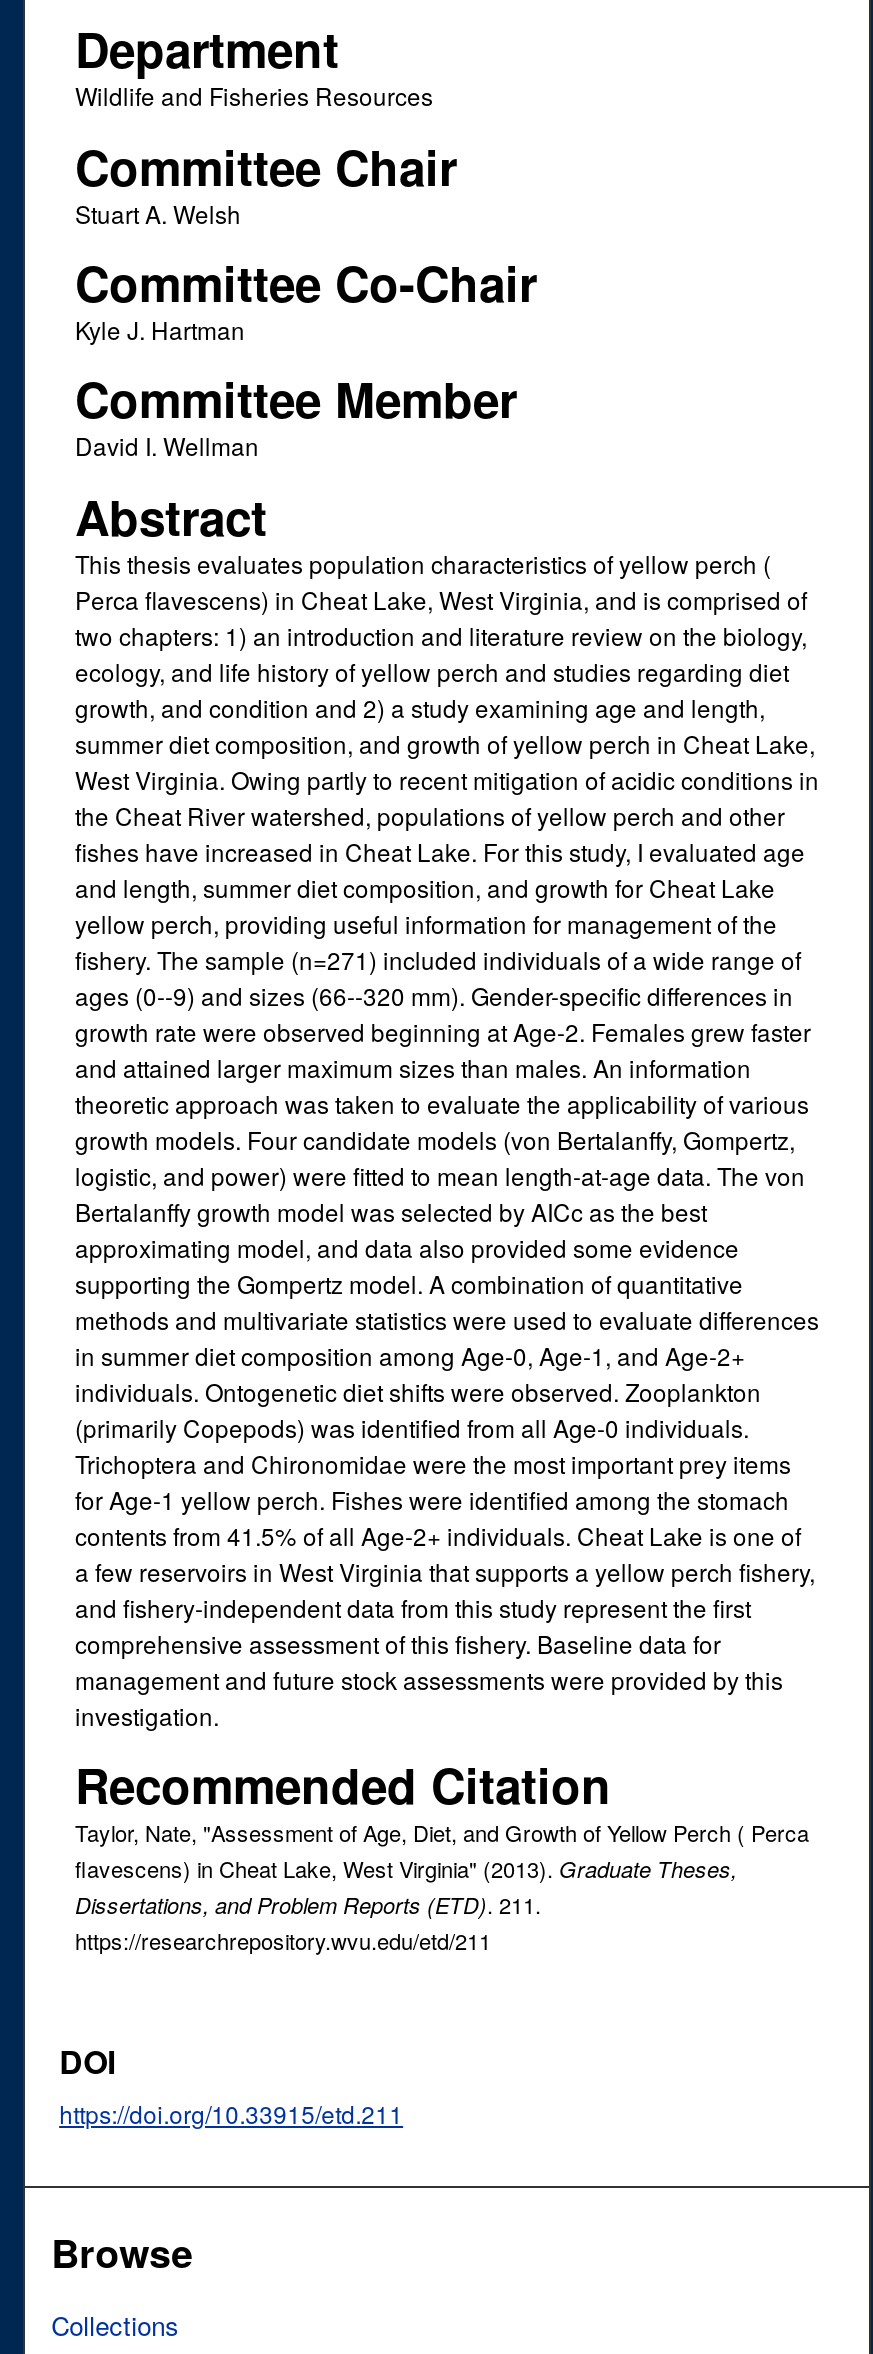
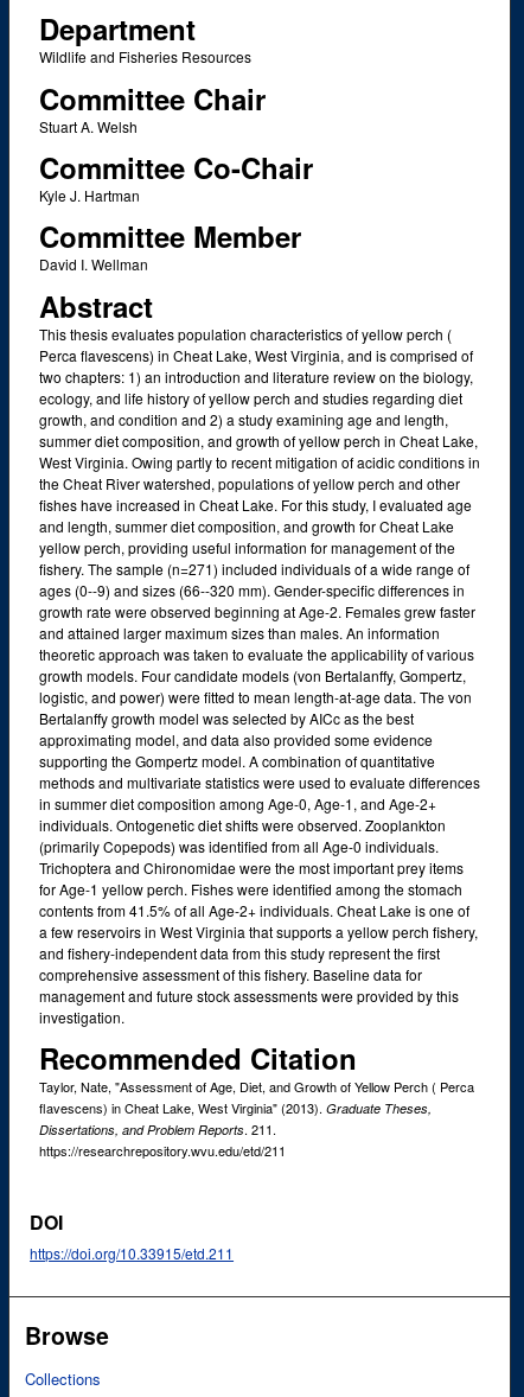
[75,1889,541,1921] Dissertations, and Problem Reports (ETD). 211. -> [39,1120,276,1139] Dissertations, and Problem Reports. 211.

